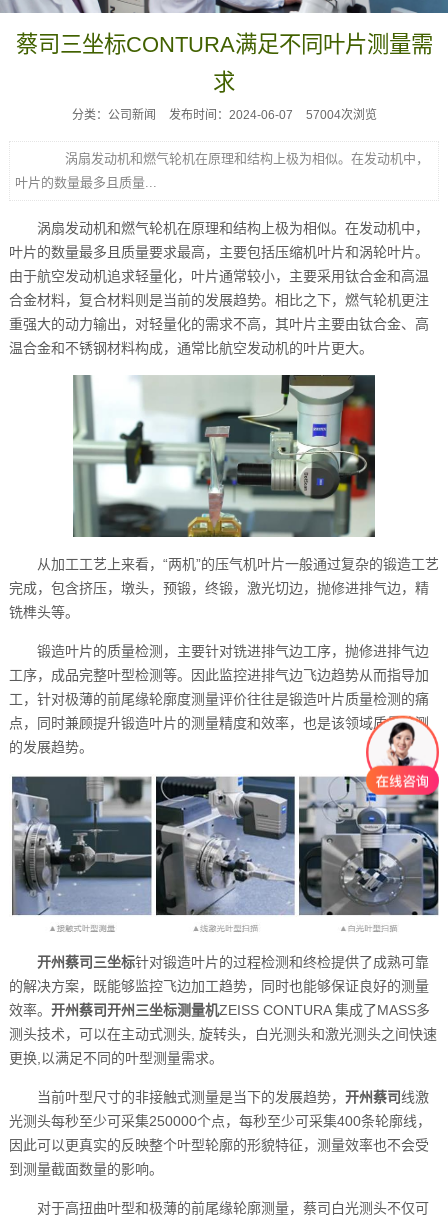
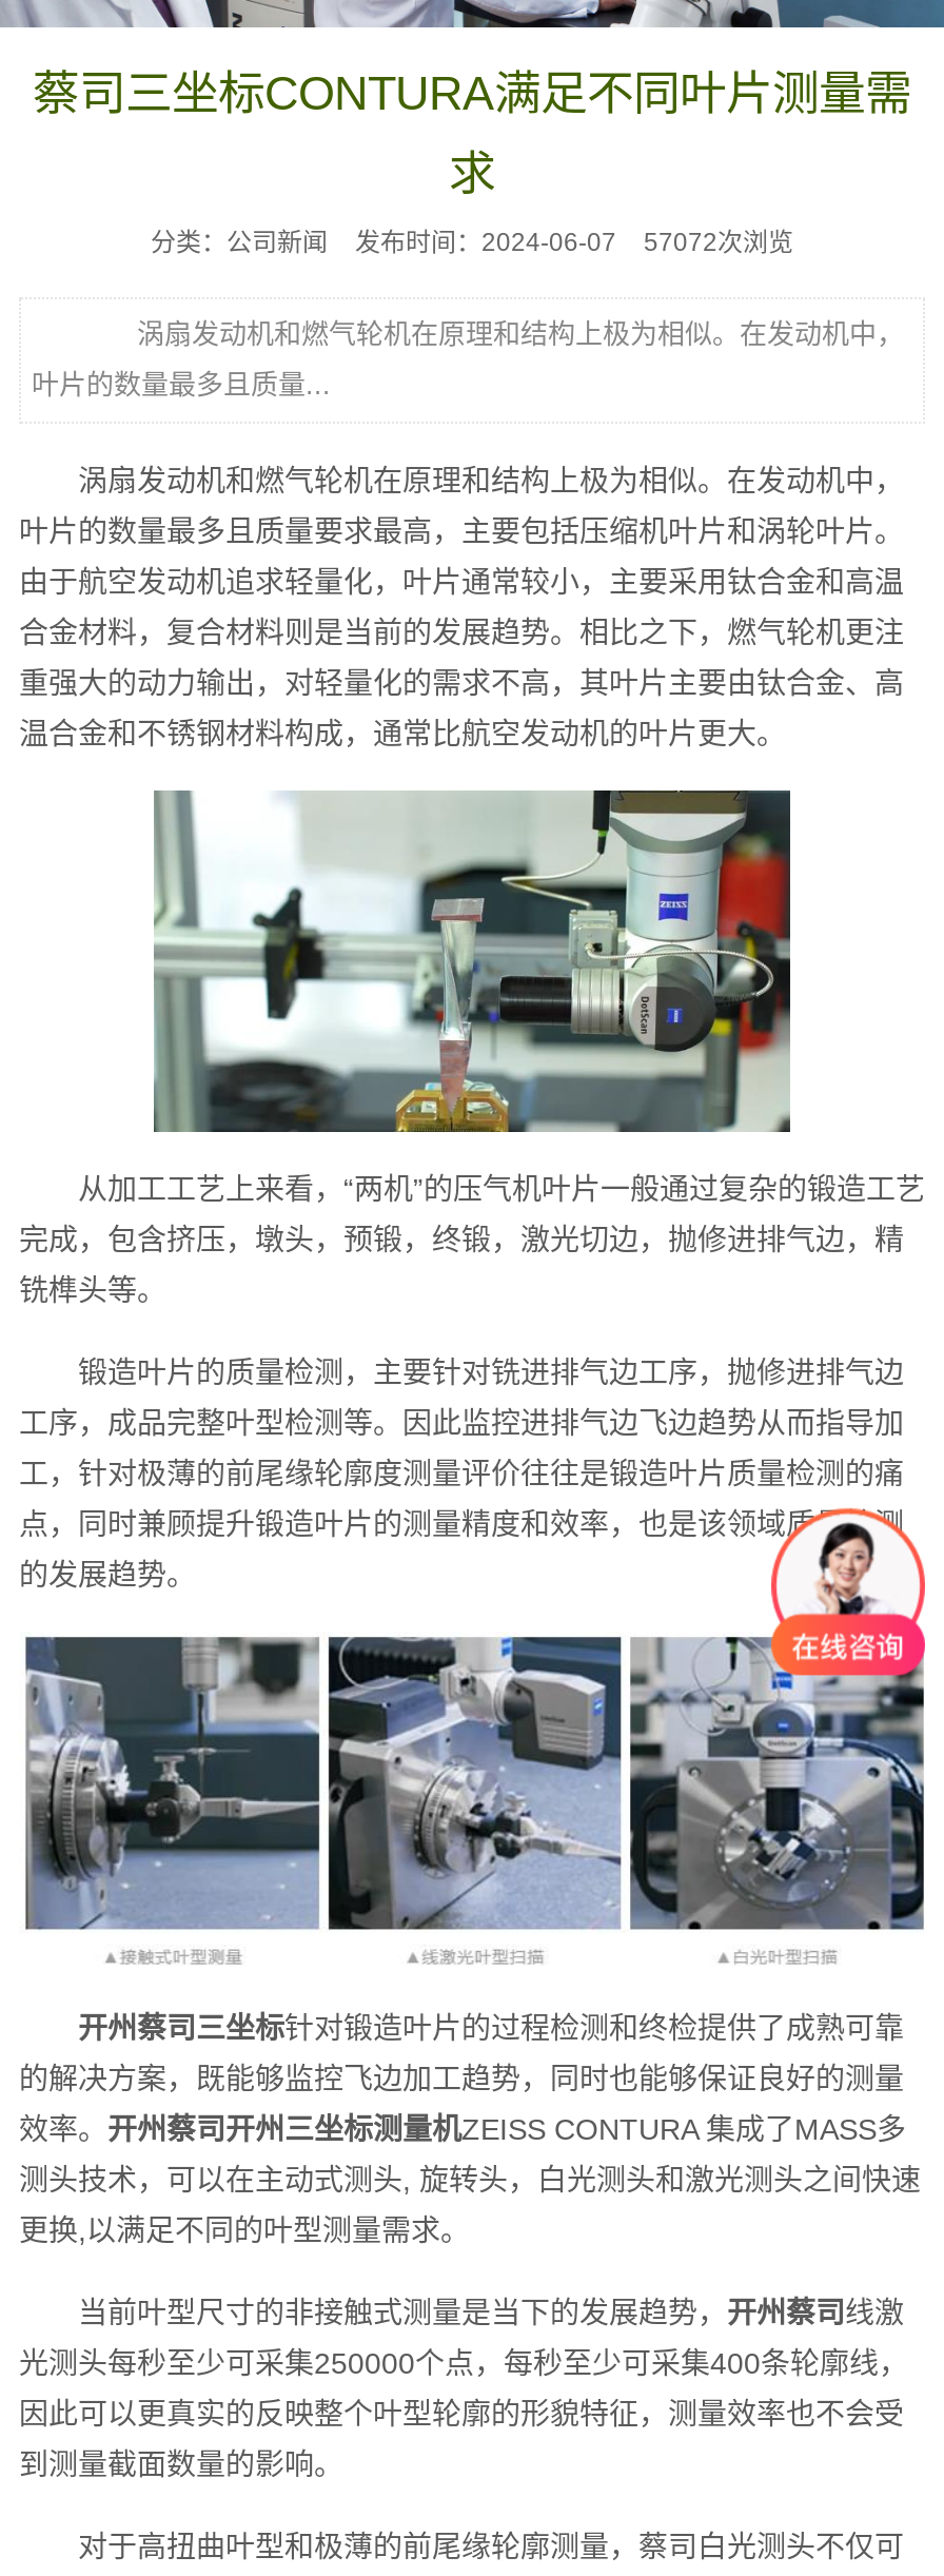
[71,108,376,122] 分类：公司新闻 发布时间：2024-06-07 57004次浏览 -> [151,228,793,258] 分类：公司新闻 发布时间：2024-06-07 57072次浏览

